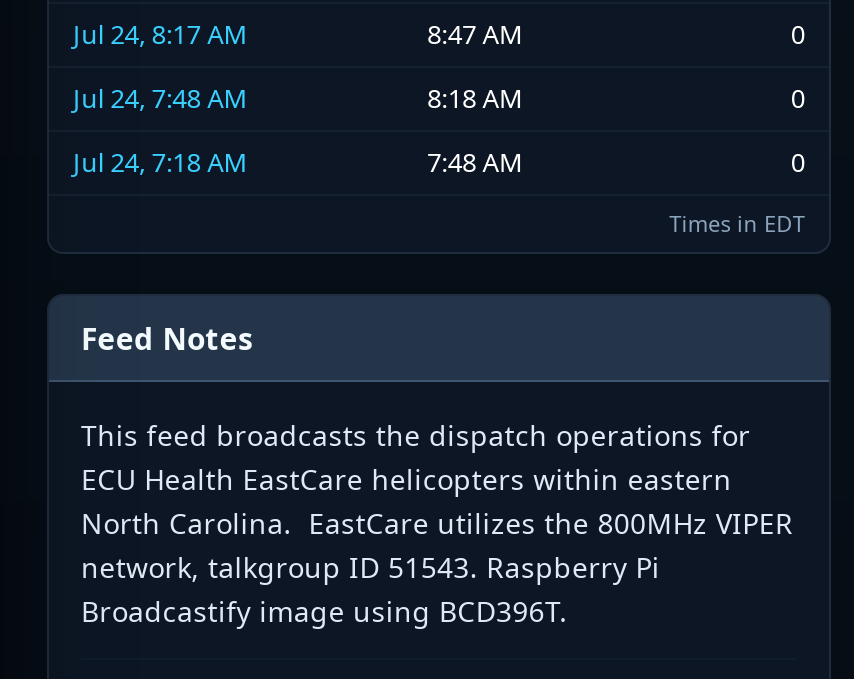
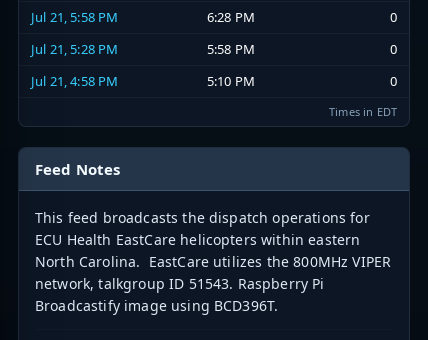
[73,16,523,52] Jul 24, 8:17 AM | 8:47 AM -> [31,8,255,26] Jul 21, 5:58 PM | 6:28 PM
[73,80,523,116] Jul 24, 7:48 AM | 8:18 AM -> [31,40,255,58] Jul 21, 5:28 PM | 5:58 PM
[73,144,523,180] Jul 24, 7:18 AM | 7:48 AM -> [31,72,255,90] Jul 21, 4:58 PM | 5:10 PM

